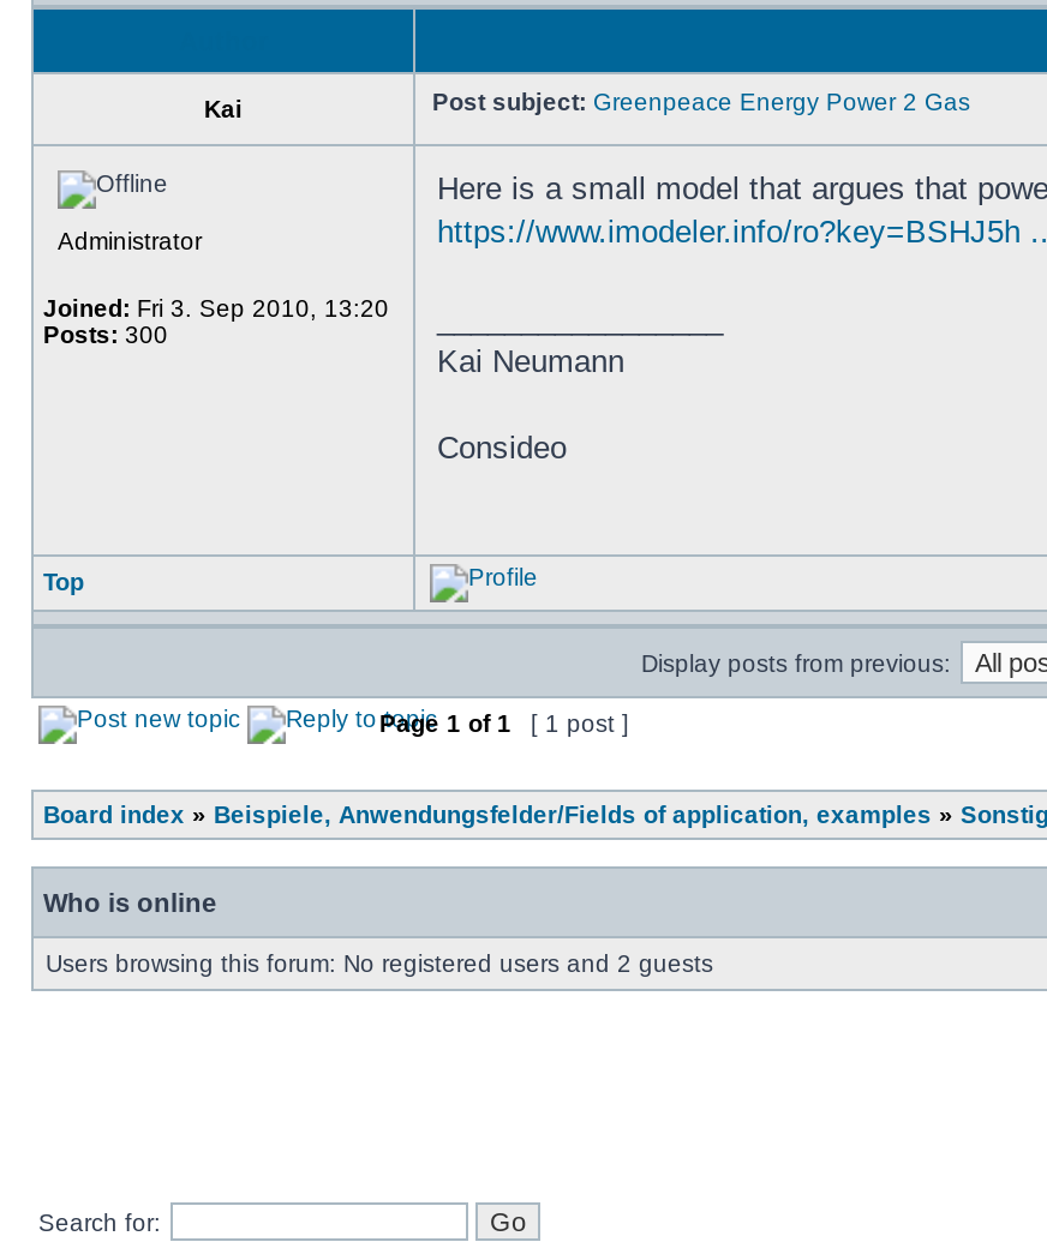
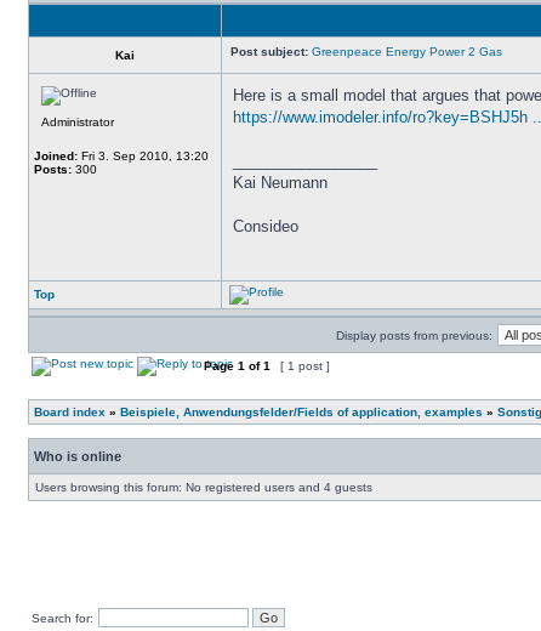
[46,950,713,977] Users browsing this forum: No registered users and 2 guests -> [35,481,372,494] Users browsing this forum: No registered users and 4 guests

